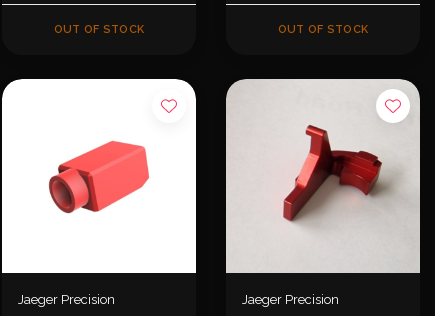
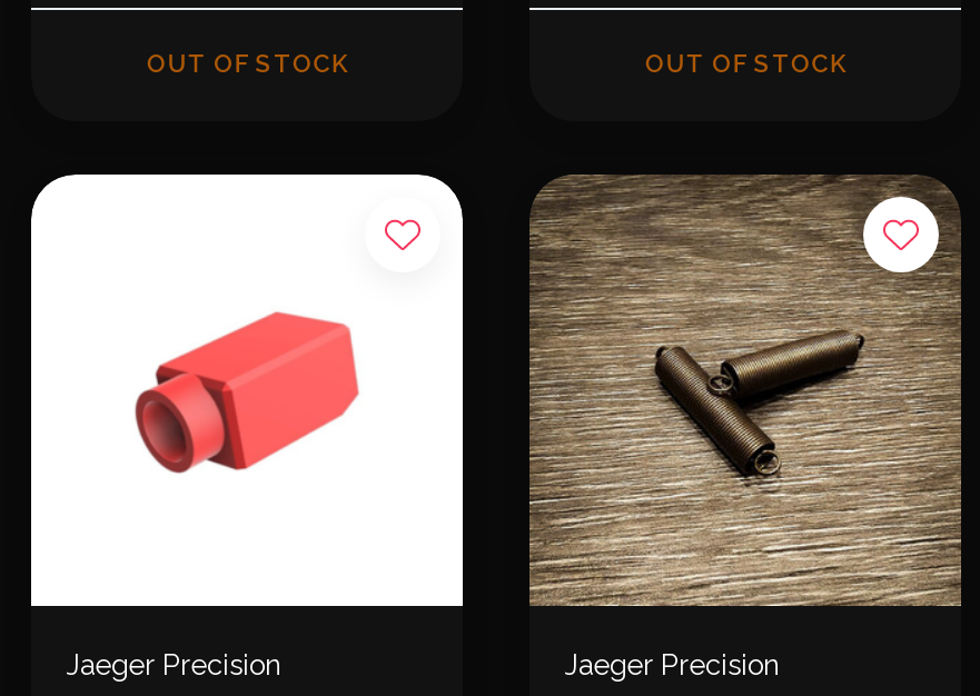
[225,78,421,274] [image] -> [527,175,963,608] [image]

